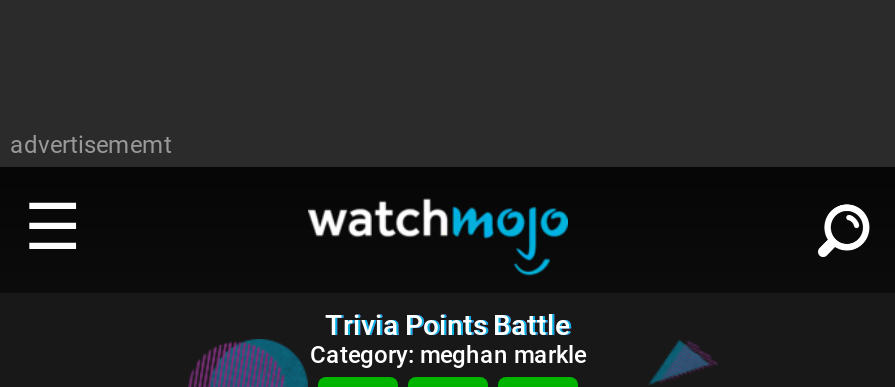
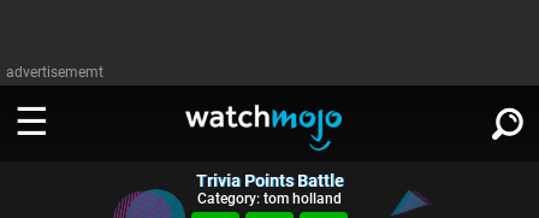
[310,341,586,369] Category: meghan markle -> [197,190,342,207] Category: tom holland

